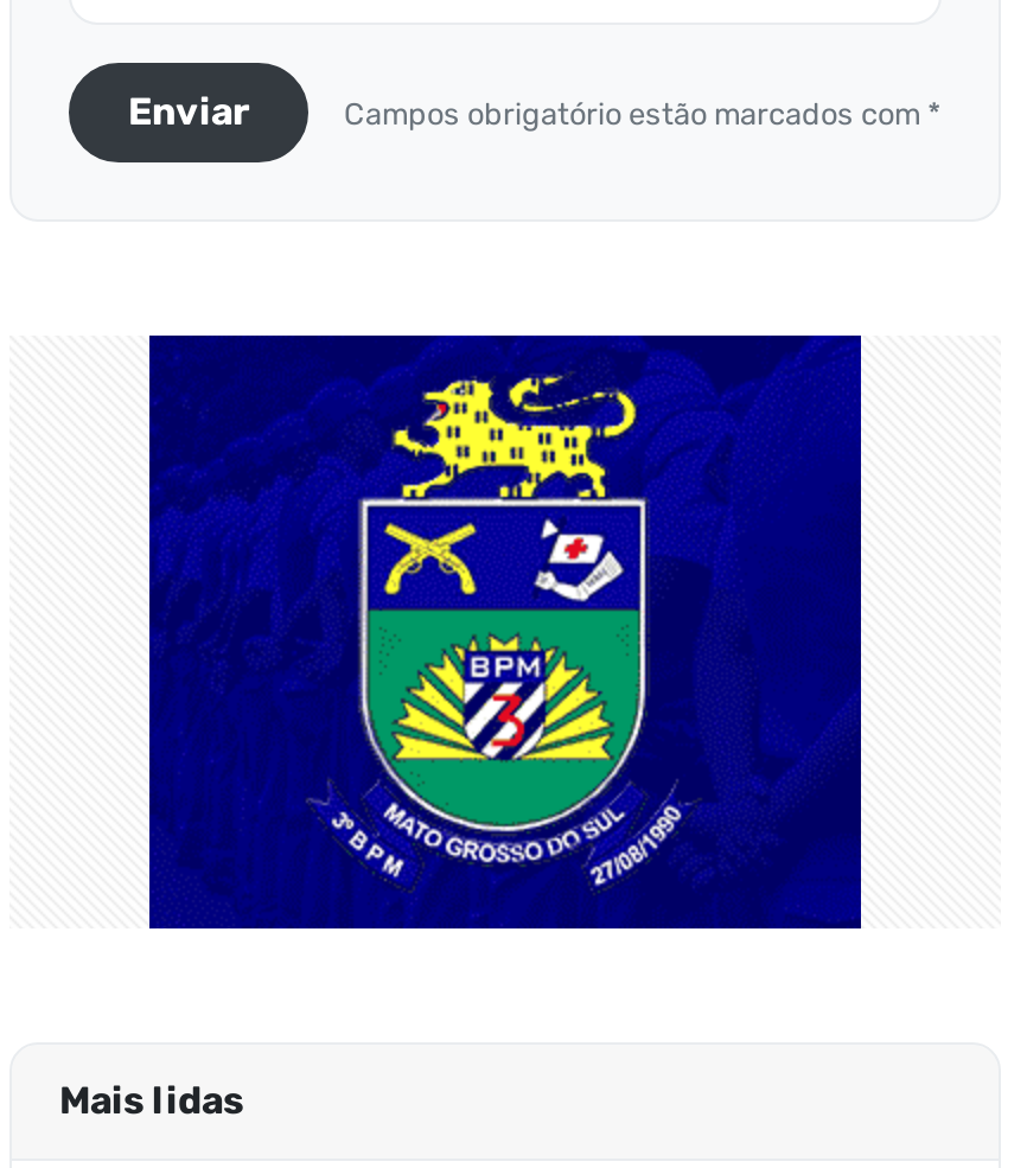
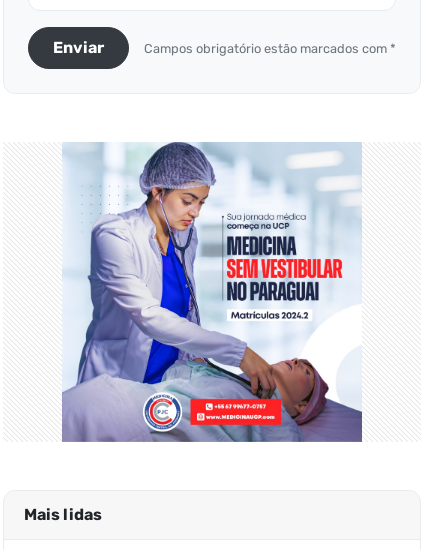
[147,332,863,930] [image] -> [62,142,363,442] [image]

